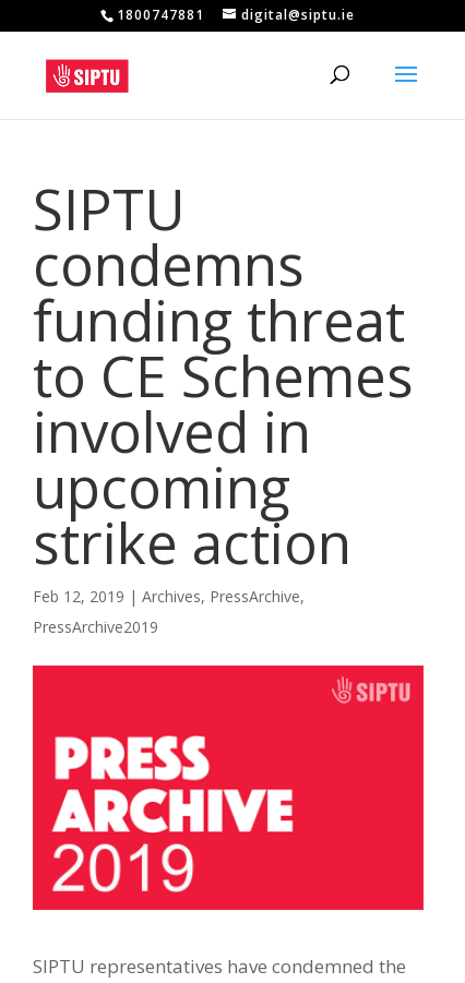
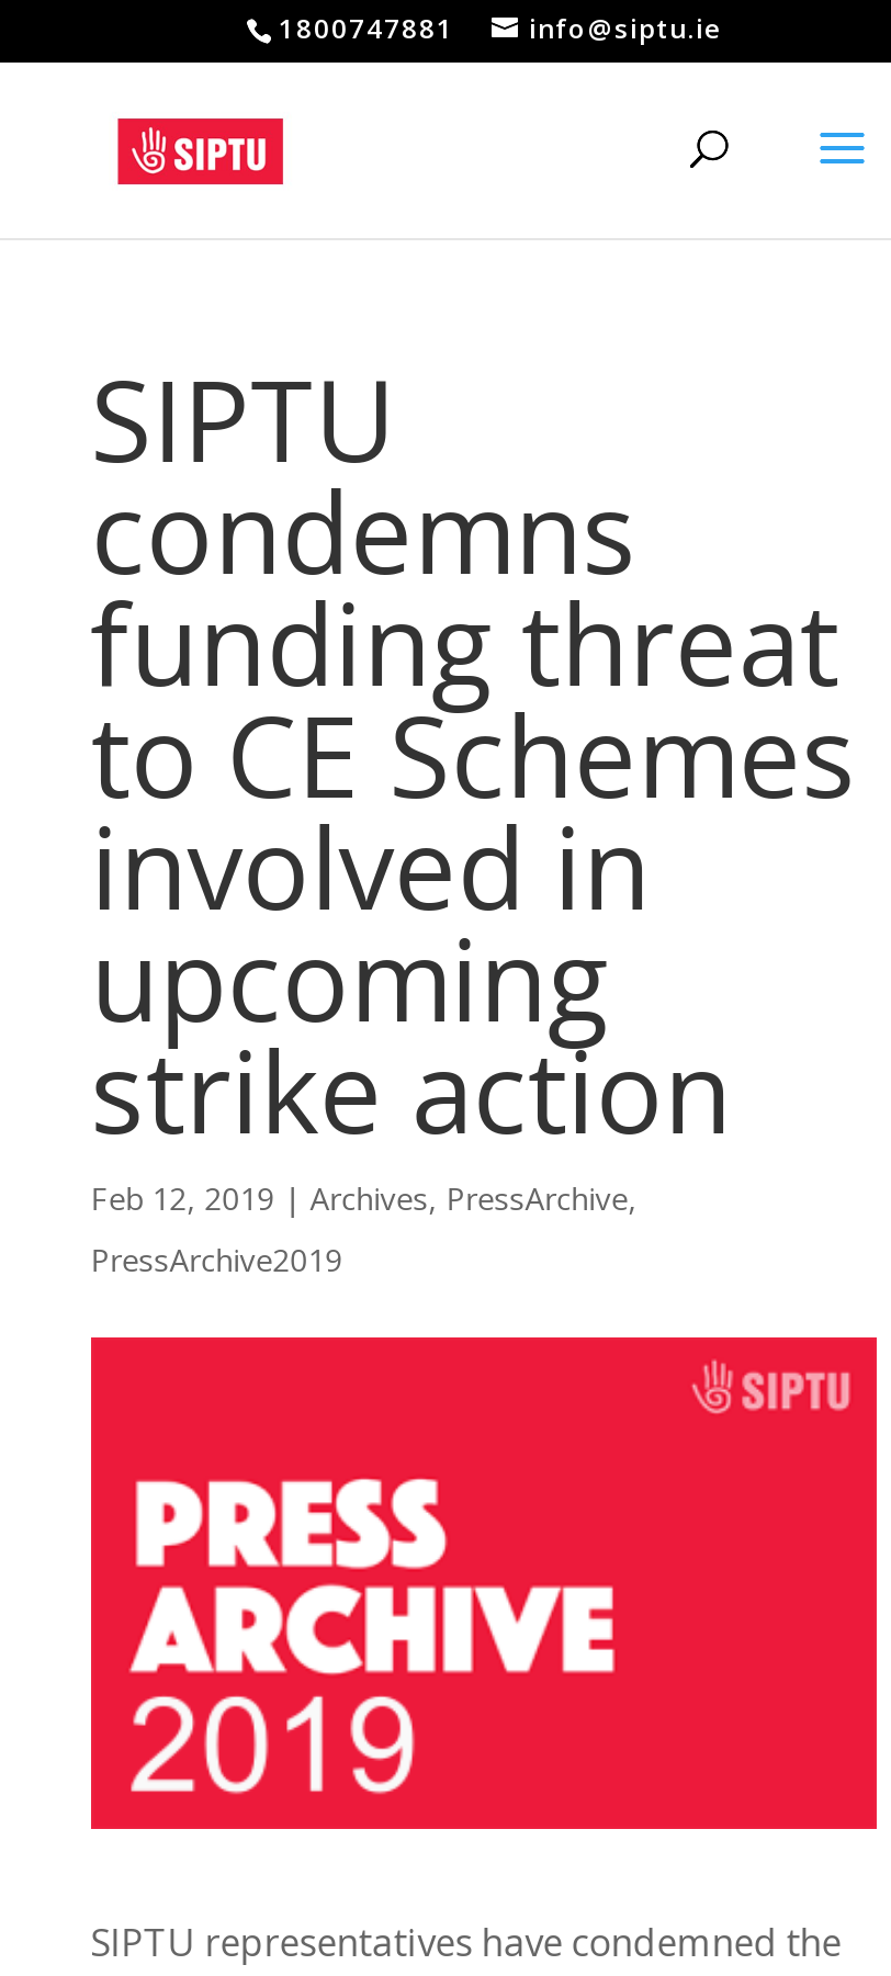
[242,5,355,24] digital@siptu.ie -> [529,10,722,47] info@siptu.ie

